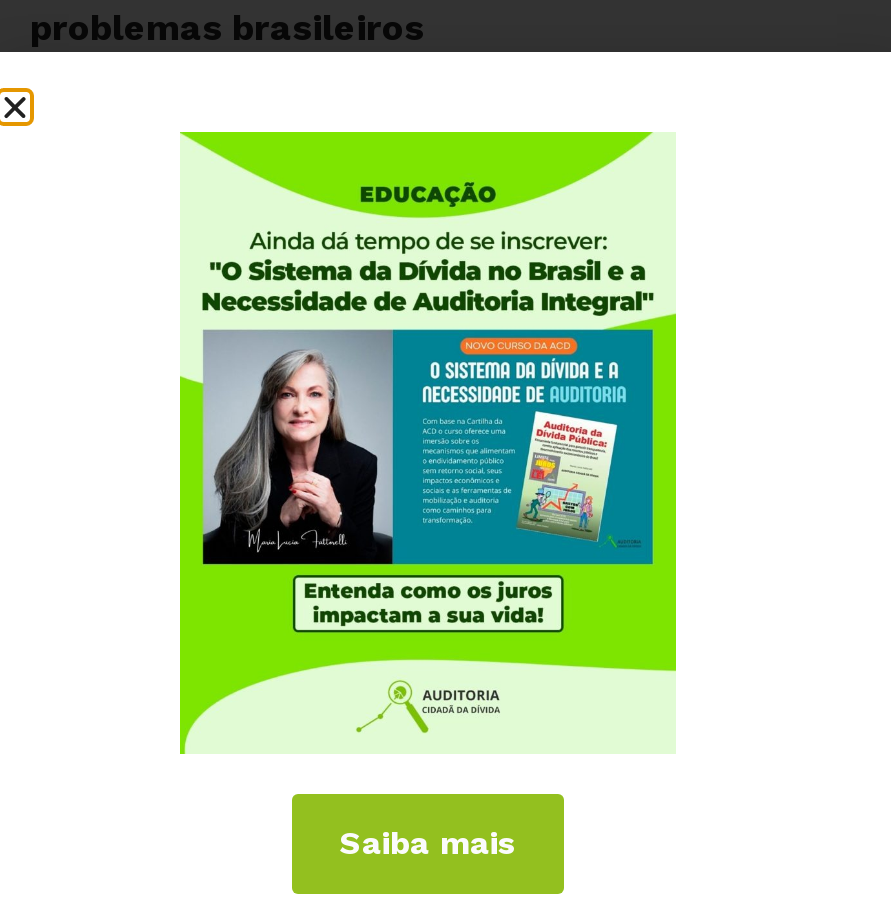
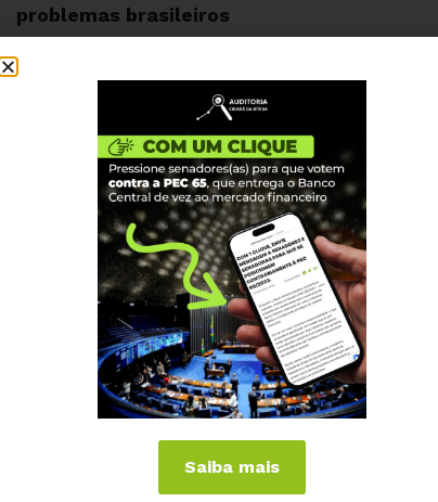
[178,130,678,756] [image] -> [96,79,368,420] [image]

